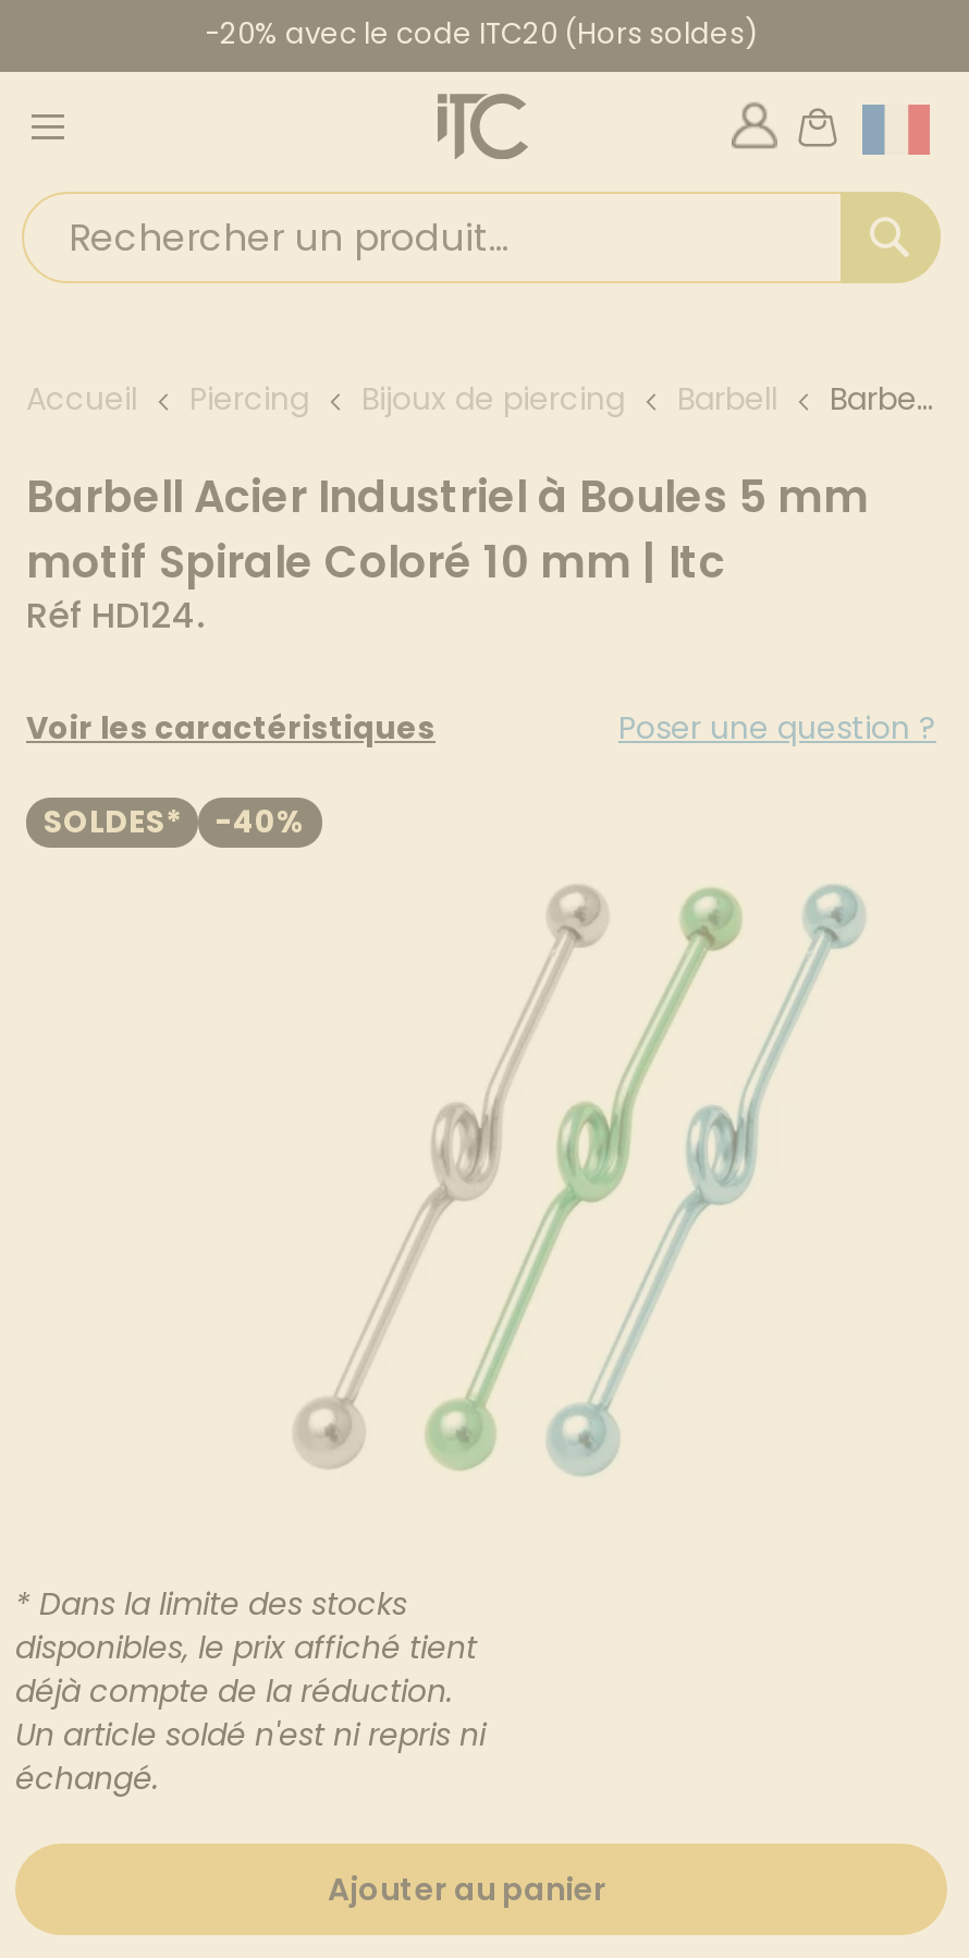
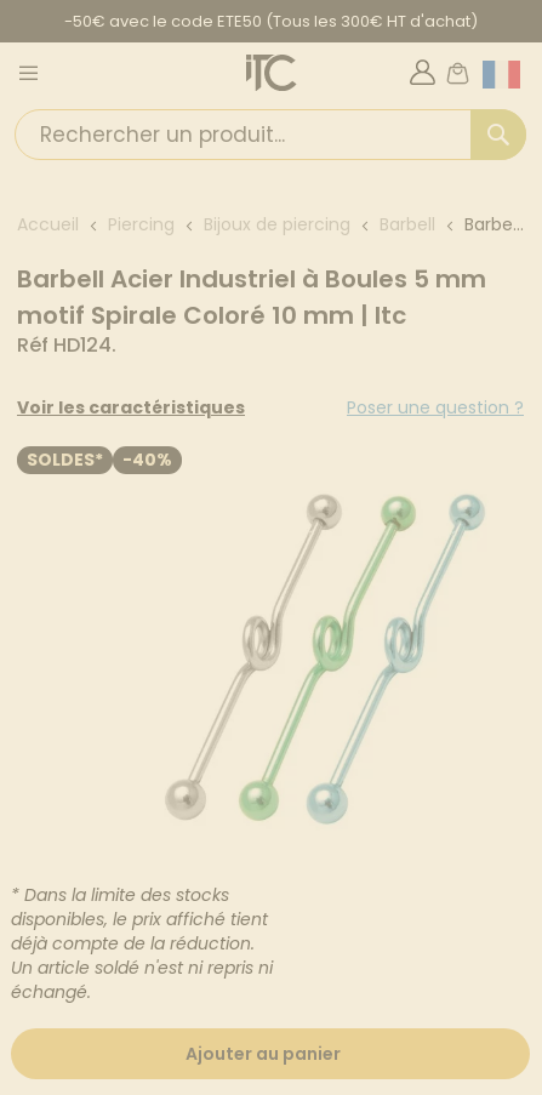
[205,12,758,53] -20% avec le code ITC20 (Hors soldes) -> [64,9,477,32] -50€ avec le code ETE50 (Tous les 300€ HT d'achat)

